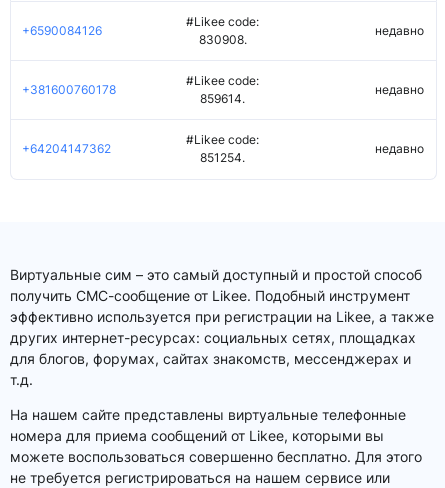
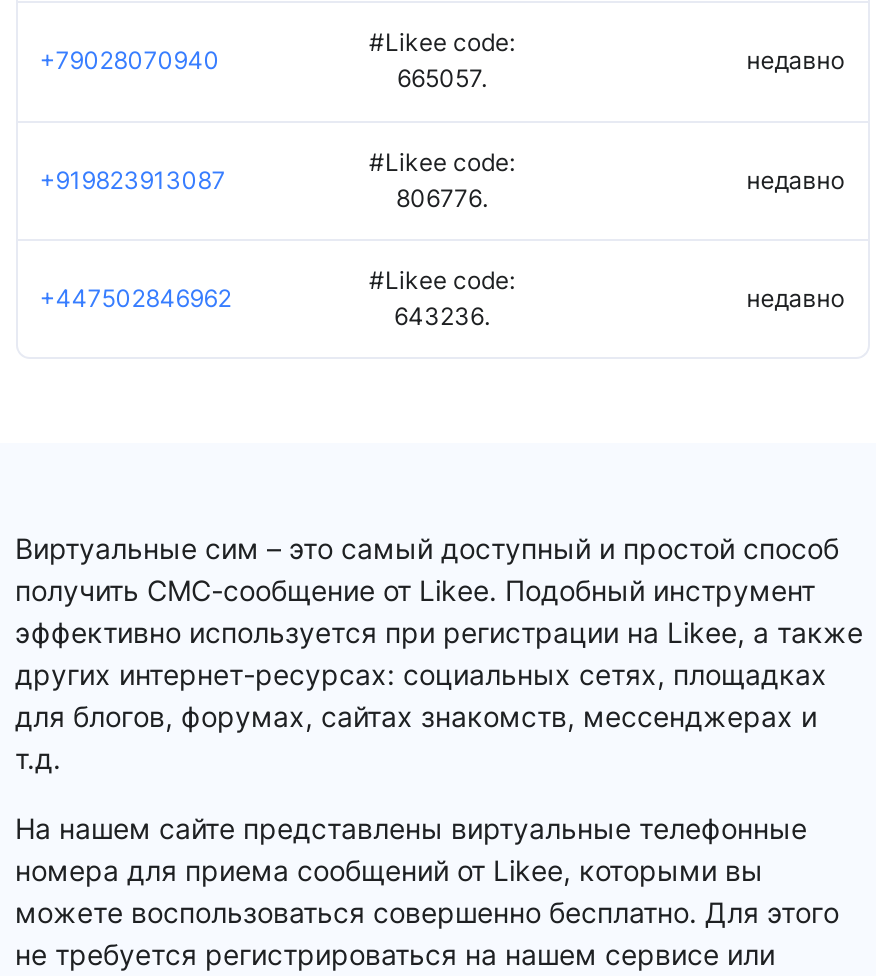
[22,23,102,38] +6590084126 -> [39,45,219,75] +79028070940
[199,32,247,47] 830908. -> [397,63,487,93] 665057.
[22,82,116,97] +381600760178 -> [39,164,225,194] +919823913087
[200,91,245,106] 859614. -> [396,182,488,212] 806776.
[22,141,111,156] +64204147362 -> [39,283,231,313] +447502846962
[200,150,245,165] 851254. -> [394,301,490,331] 643236.

